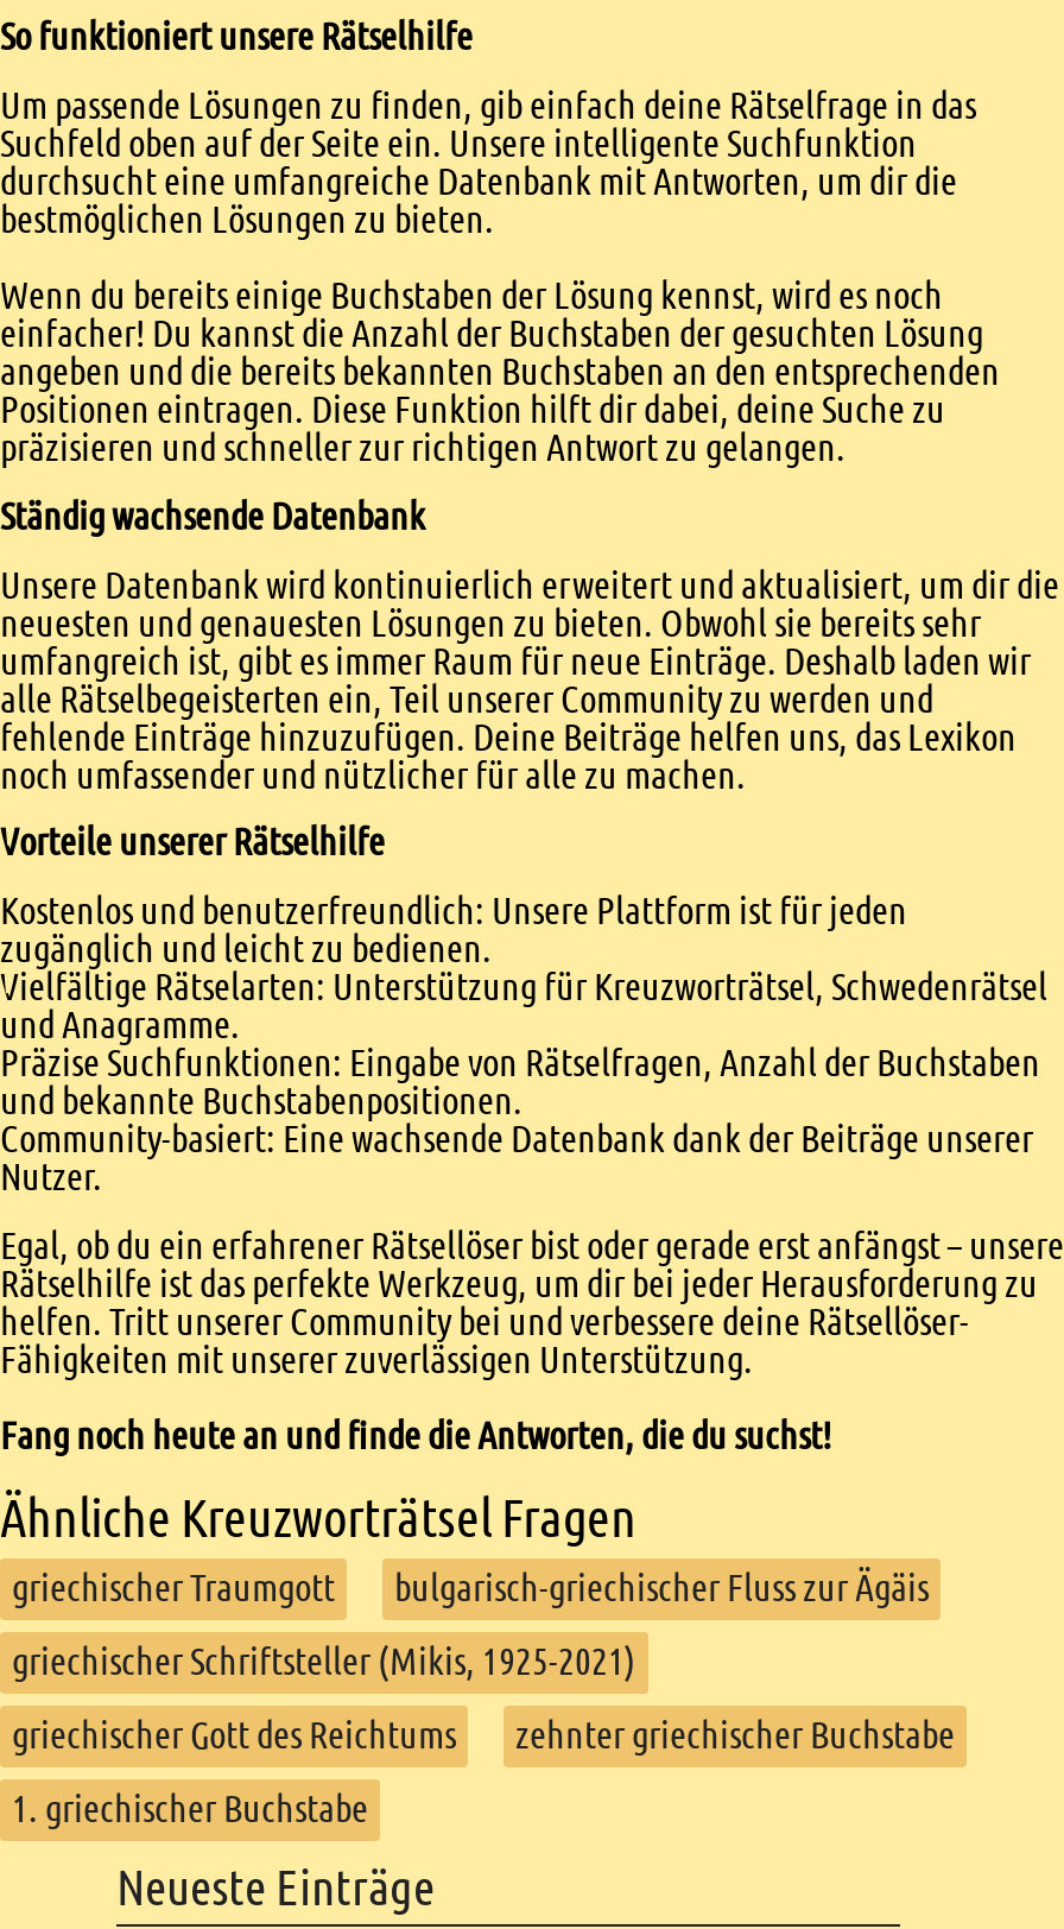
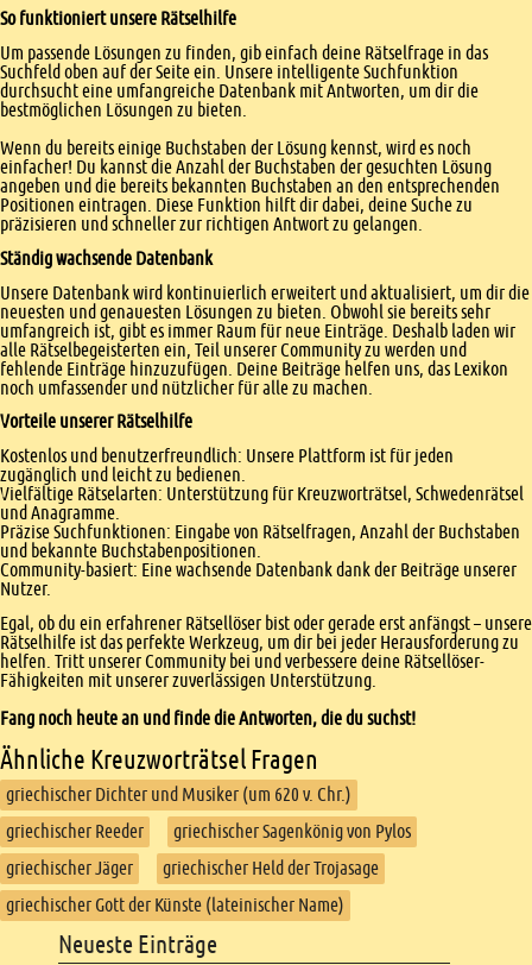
[12,1563,929,1613] griechischer Traumgott | bulgarisch-griechischer Fluss zur Ägäis -> [6,782,351,807] griechischer Dichter und Musiker (um 620 v. Chr.)
[12,1637,636,1686] griechischer Schriftsteller (Mikis, 1925-2021) -> [6,819,411,844] griechischer Reeder | griechischer Sagenkönig von Pylos
[12,1710,955,1760] griechischer Gott des Reichtums | zehnter griechischer Buchstabe -> [6,856,379,881] griechischer Jäger | griechischer Held der Trojasage
[12,1784,368,1834] 1. griechischer Buchstabe -> [6,892,344,917] griechischer Gott der Künste (lateinischer Name)

